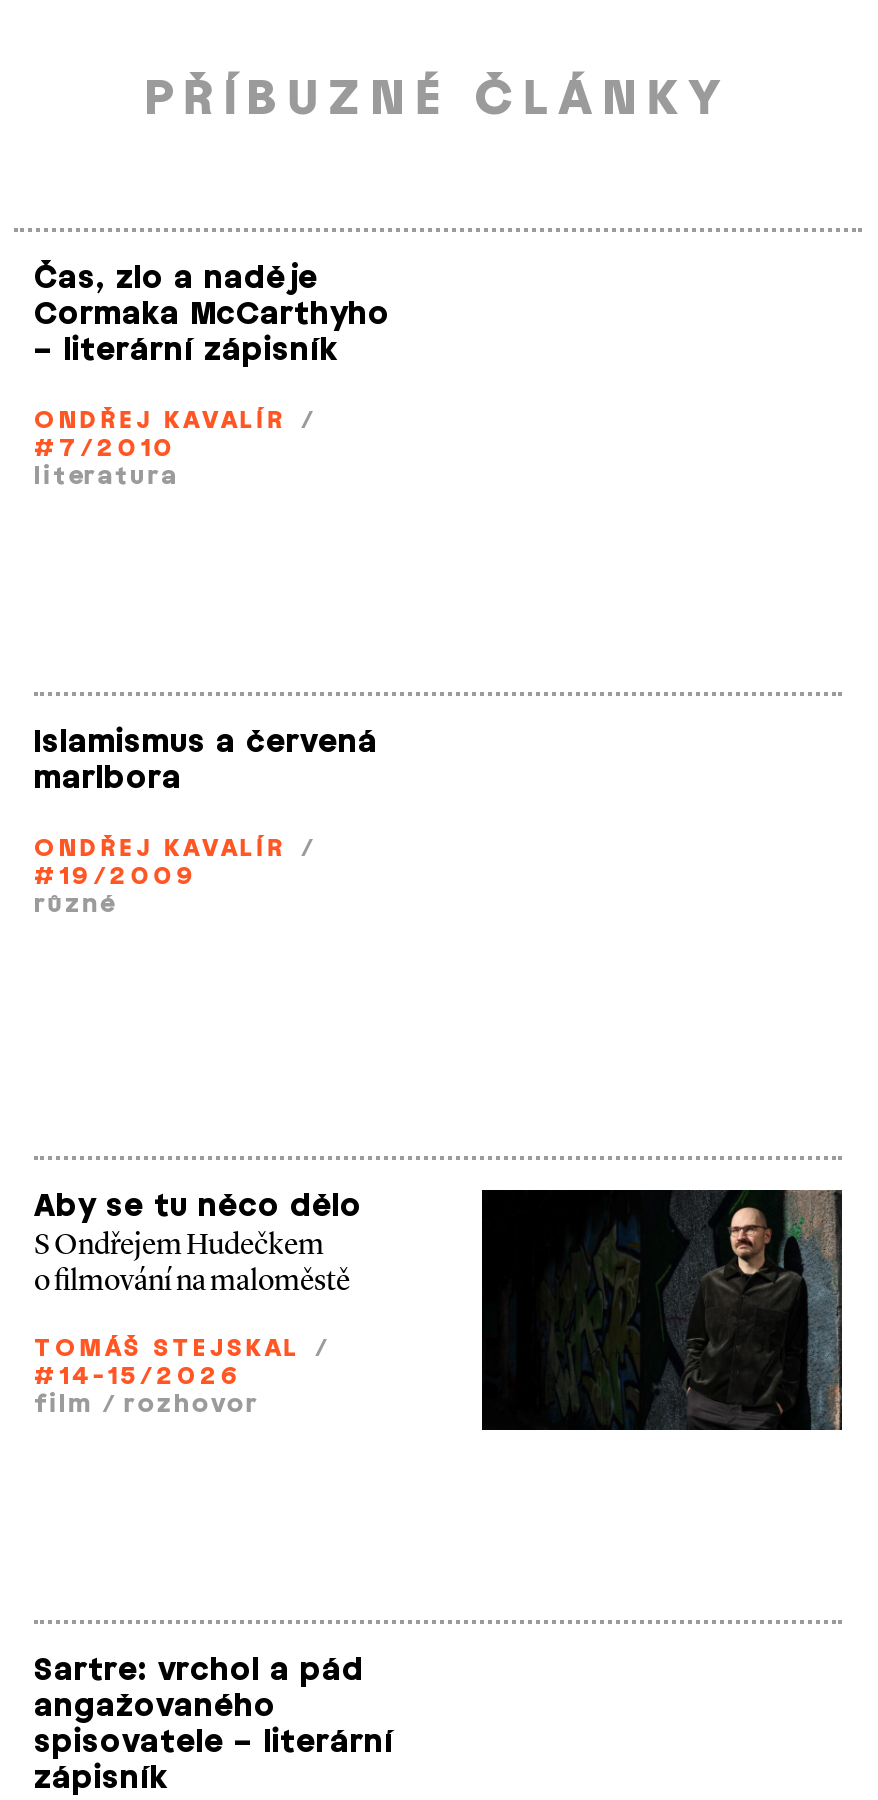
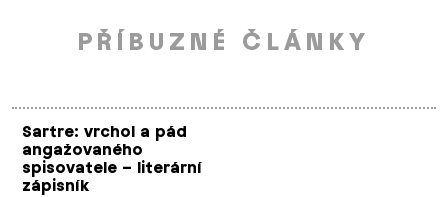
[34,260,390,492] Čas, zlo a naděje | Cormaka McCarthyho | – literární zápisník | ONDŘEJ KAVALÍR / | #7/2010 | literatura -> none
[34,724,378,920] Islamismus a červená | marlbora | ONDŘEJ KAVALÍR / | #19/2009 | různé -> none
[34,1188,362,1420] Aby se tu něco dělo | S Ondřejem Hudečkem | o filmování na maloměstě | TOMÁŠ STEJSKAL / | #14-15/2026 | film / rozhovor -> none
[480,1188,844,1432] [image] -> none

